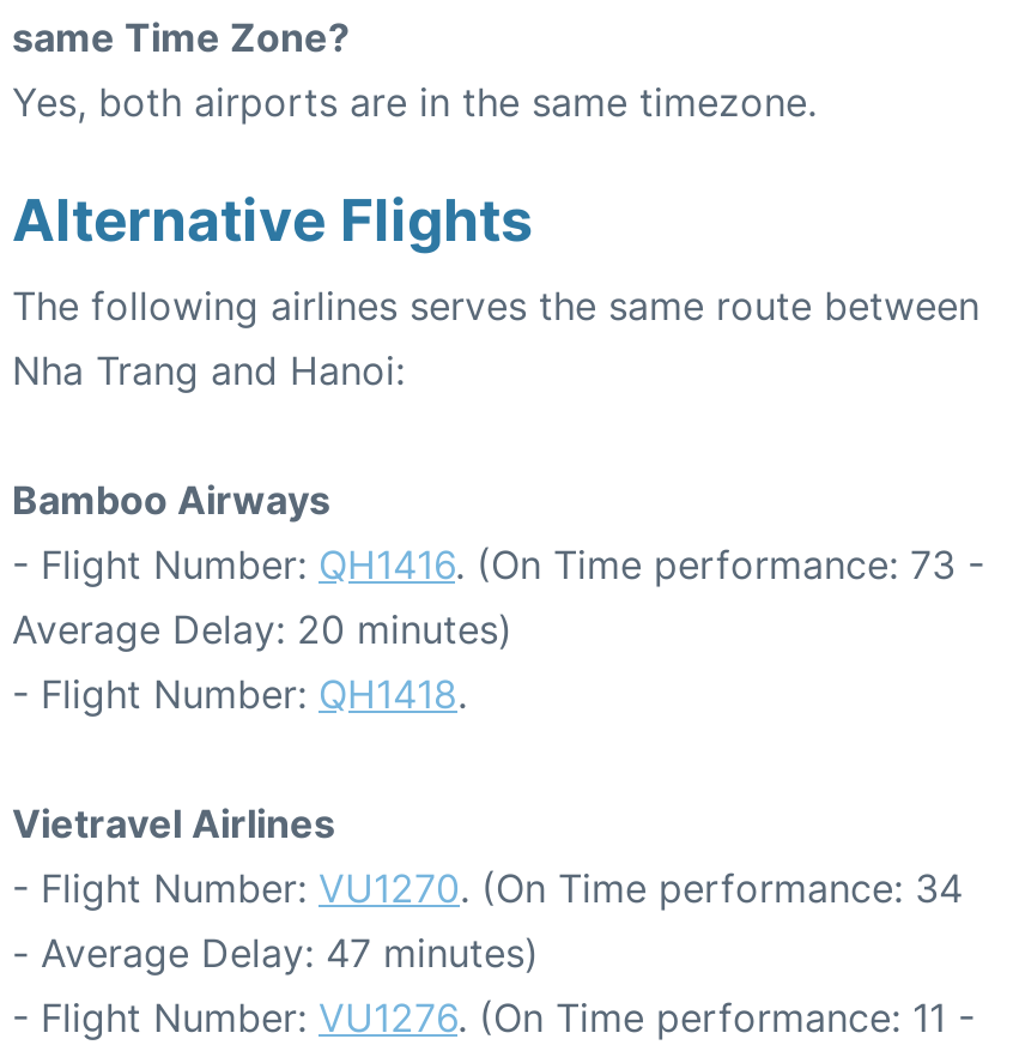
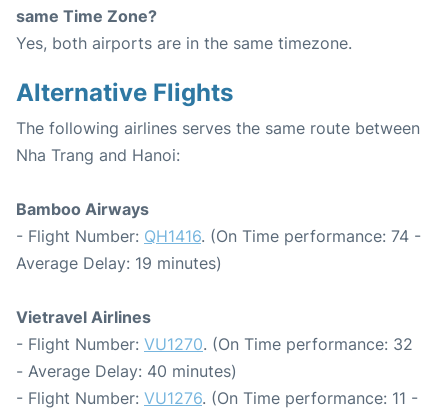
[12,540,984,717] - Flight Number: QH1416. (On Time performance: 73 - | Average Delay: 20 minutes) | - Flight Number: QH1418. -> [16,226,421,273] - Flight Number: QH1416. (On Time performance: 74 - | Average Delay: 19 minutes)
[12,863,963,911] - Flight Number: VU1270. (On Time performance: 34 -> [16,334,413,354] - Flight Number: VU1270. (On Time performance: 32
[12,928,539,976] - Average Delay: 47 minutes) -> [16,361,237,381] - Average Delay: 40 minutes)

